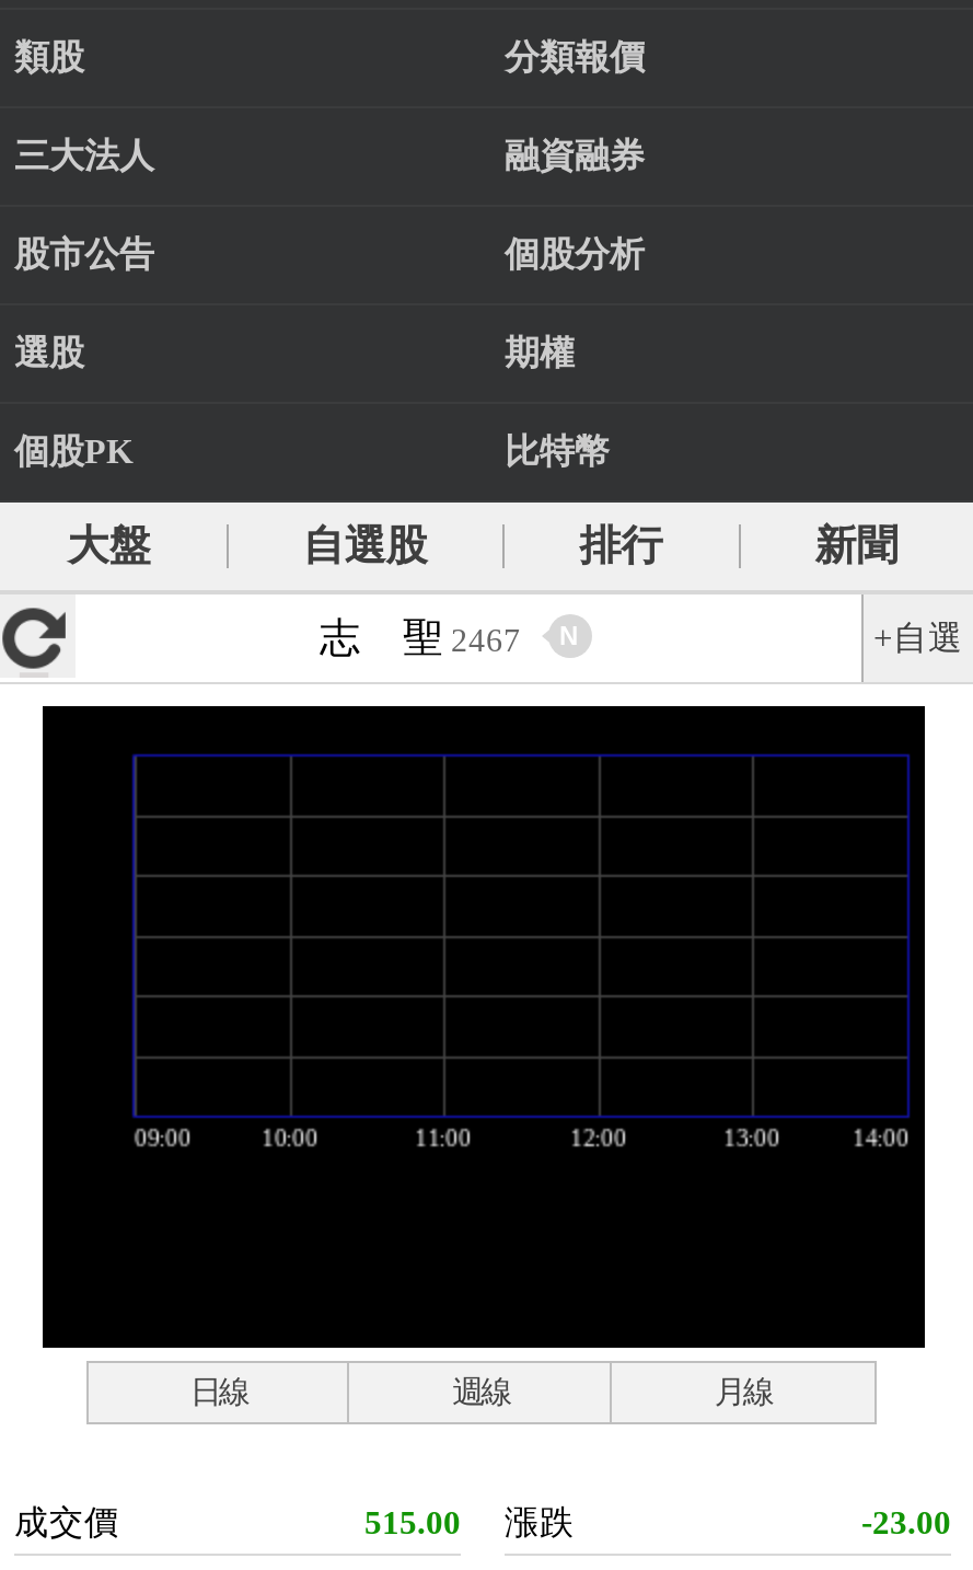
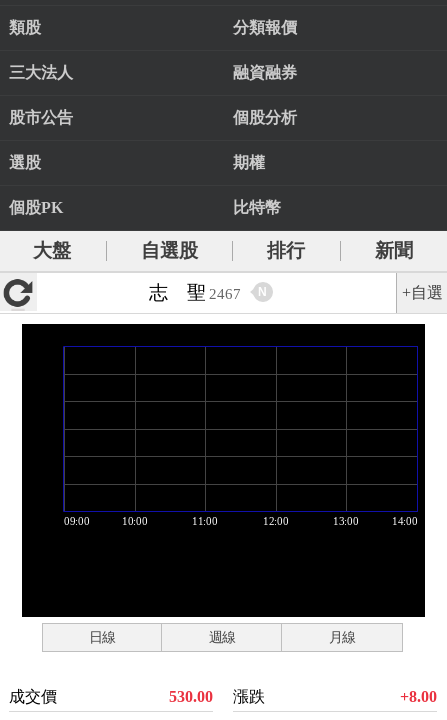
[364,1503,575,1540] 515.00 漲跌 -> [169,688,265,705] 530.00 漲跌
[861,1503,951,1540] -23.00 -> [400,688,437,705] +8.00

